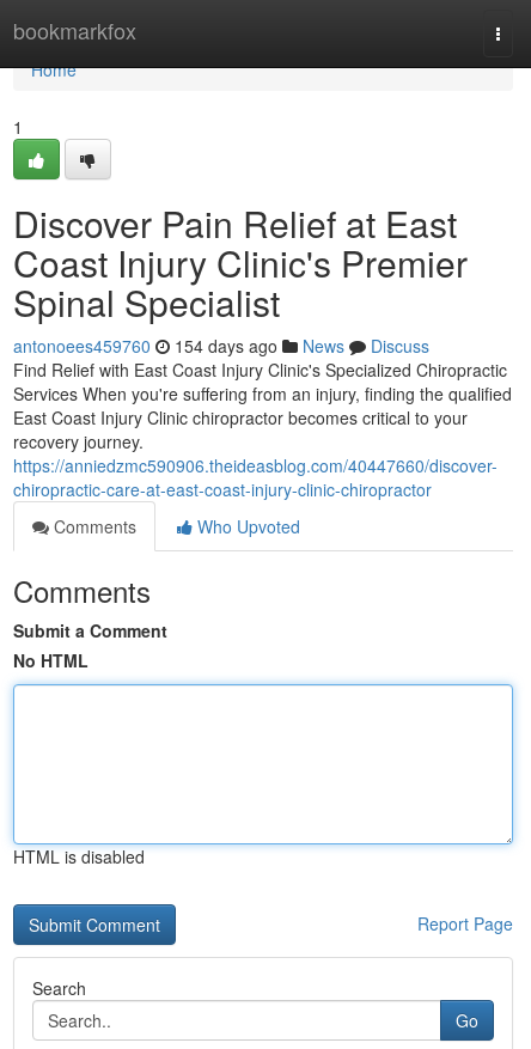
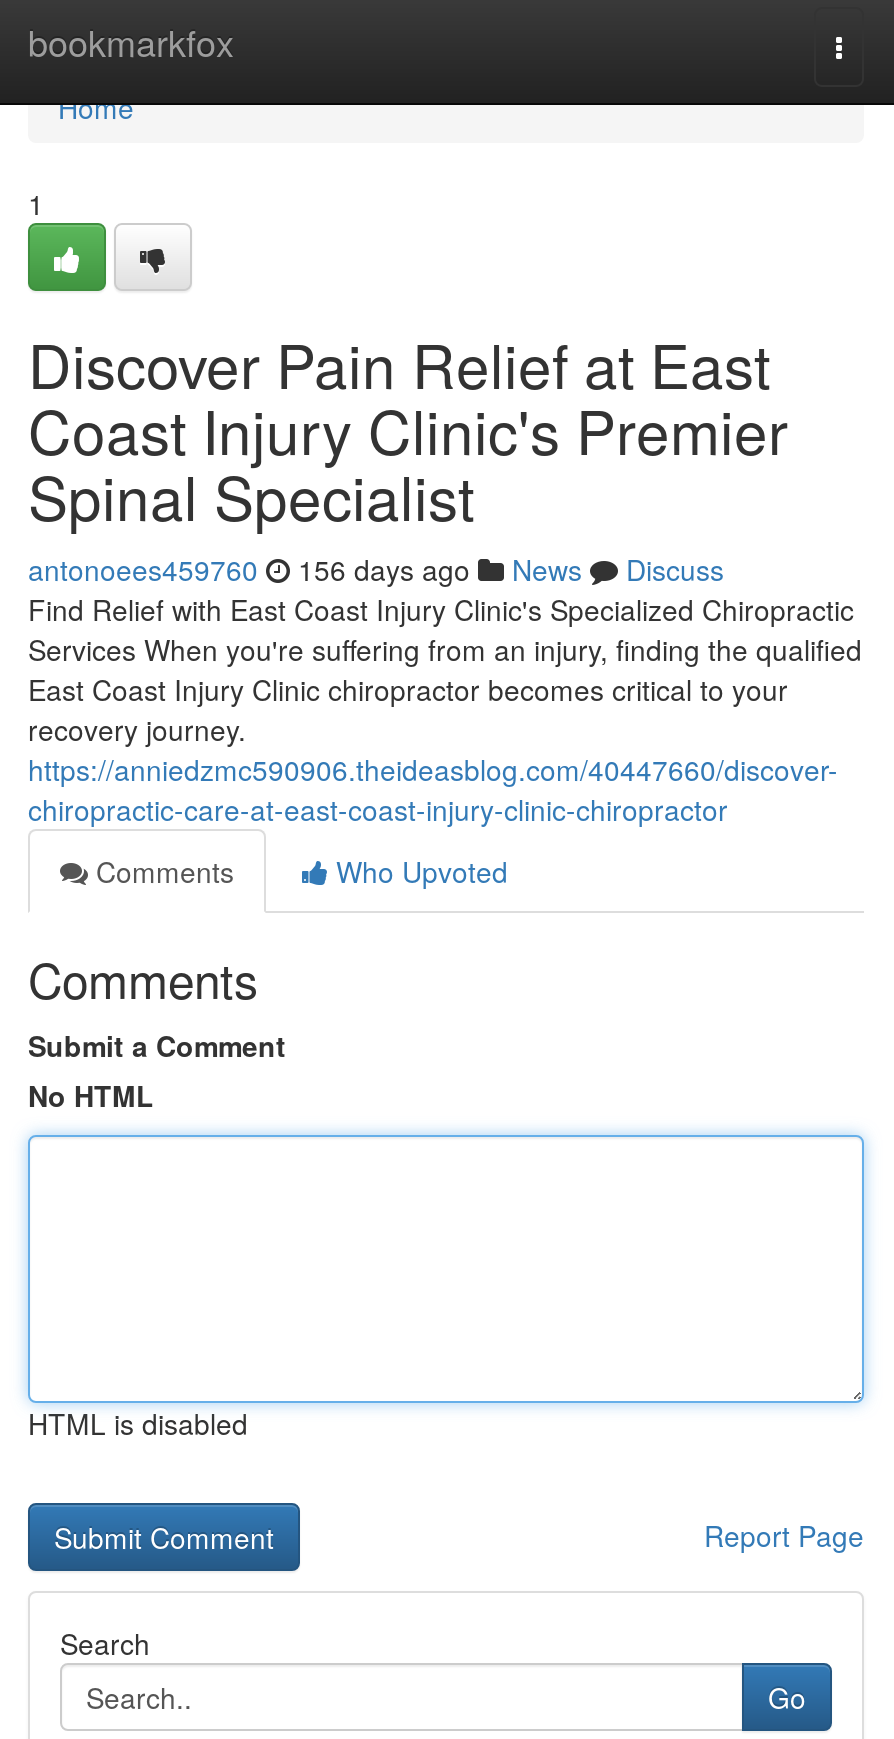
[13,334,429,358] antonoees459760 154 days ago News Discuss -> [28,549,724,589] antonoees459760 156 days ago News Discuss

